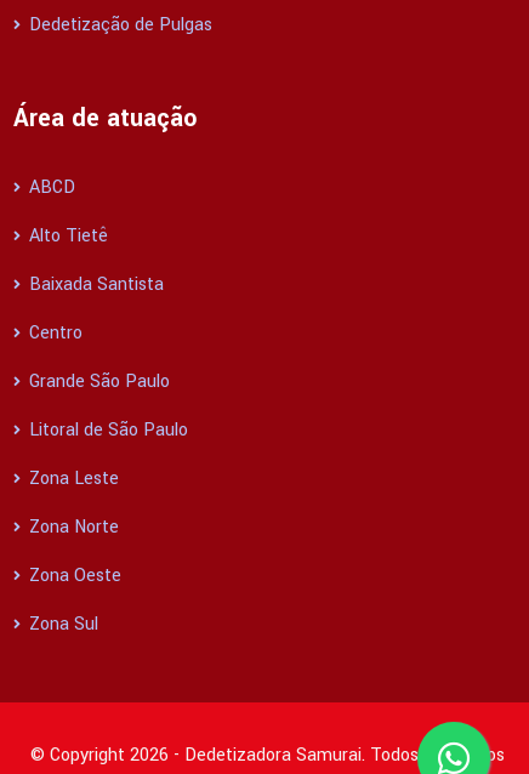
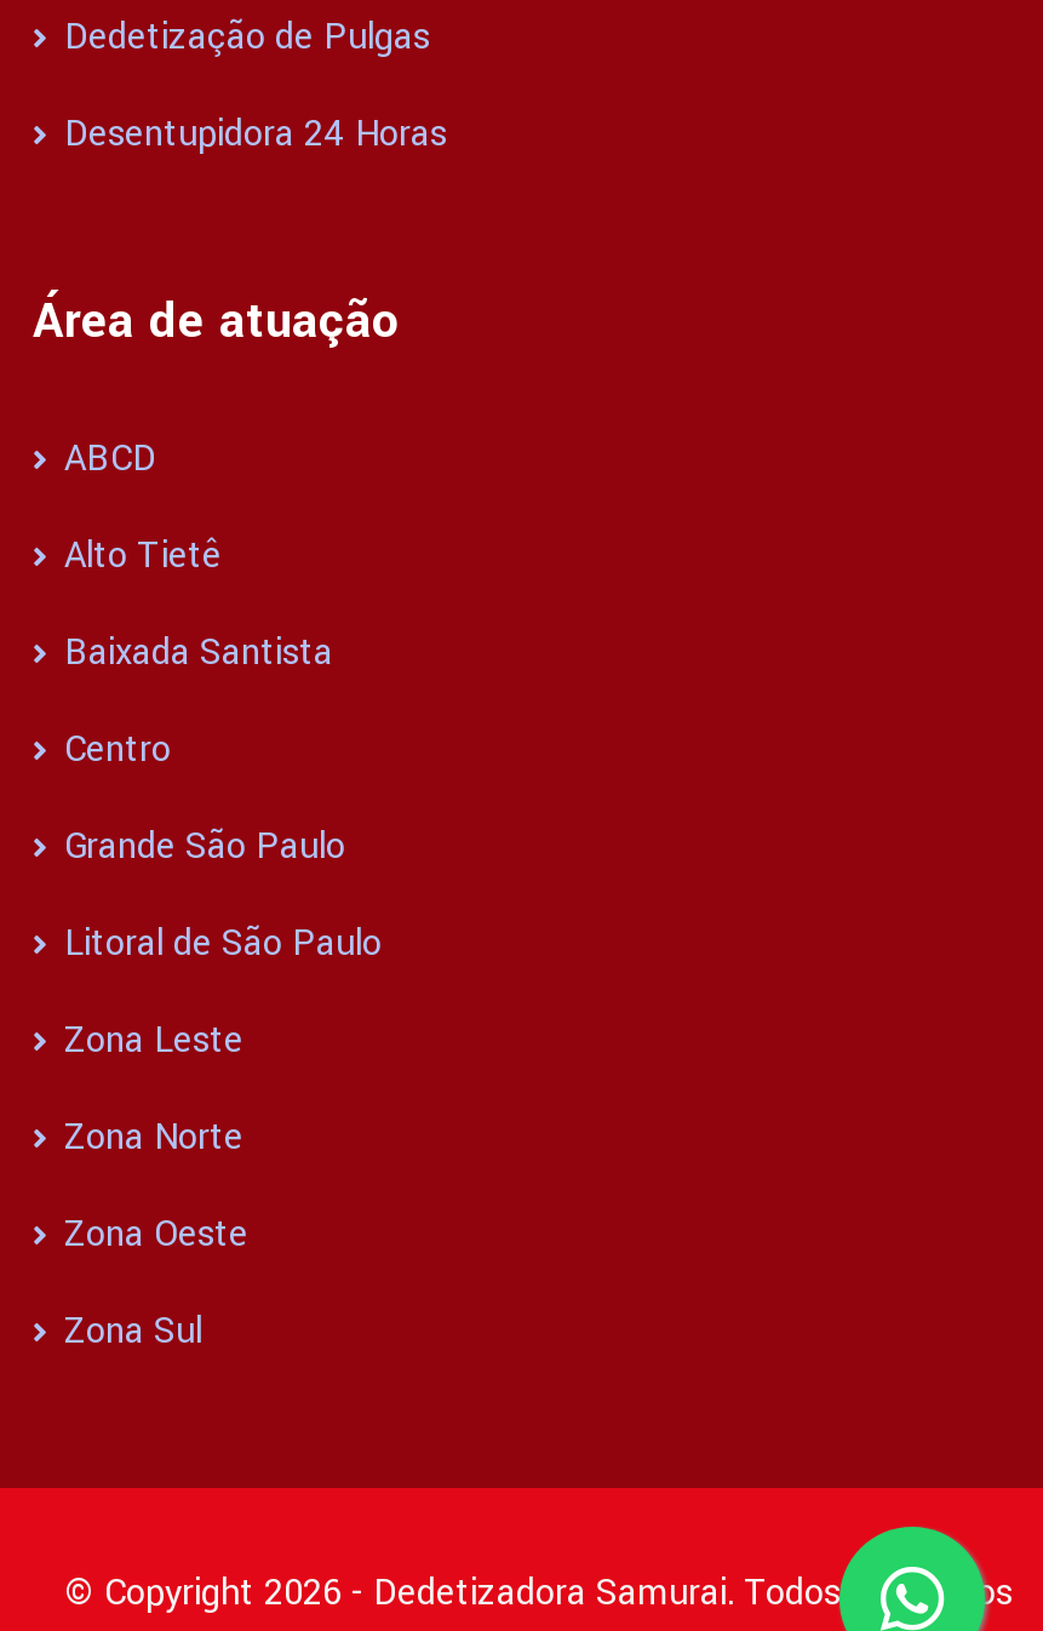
none -> [55,110,447,160] Desentupidora 24 Horas

